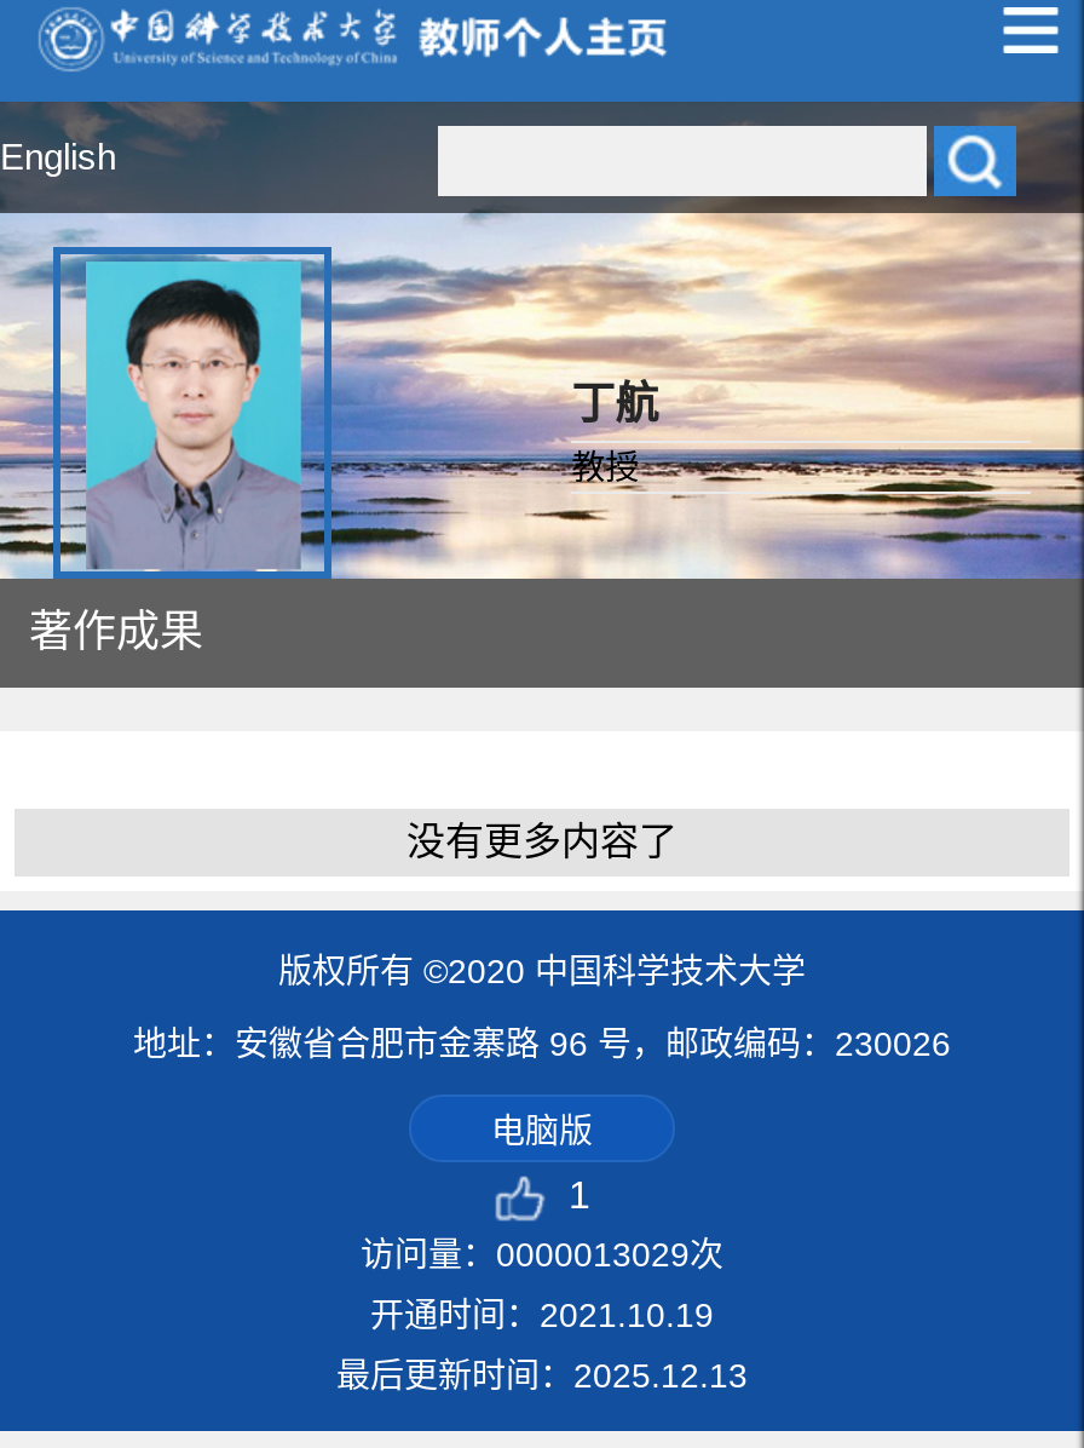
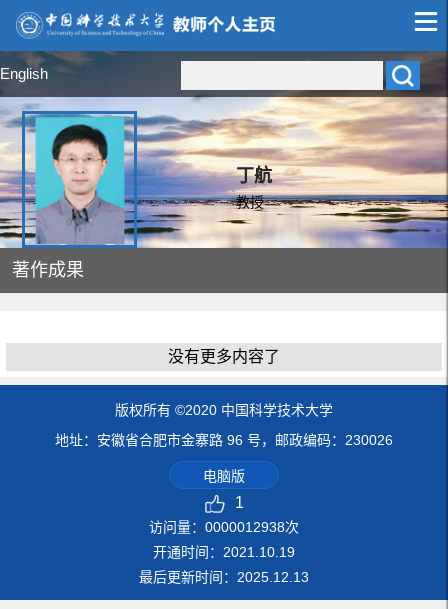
[361,1234,723,1273] 访问量：0000013029次 -> [149,519,299,535] 访问量：0000012938次

